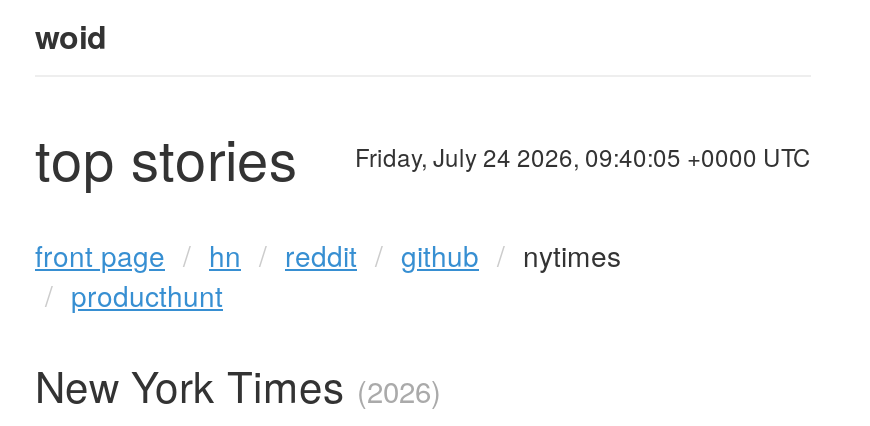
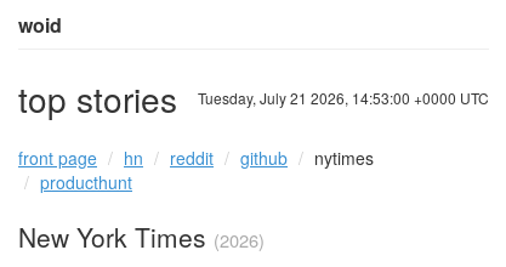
[355,139,811,173] Friday, July 24 2026, 09:40:05 +0000 UTC -> [198,87,489,108] Tuesday, July 21 2026, 14:53:00 +0000 UTC

